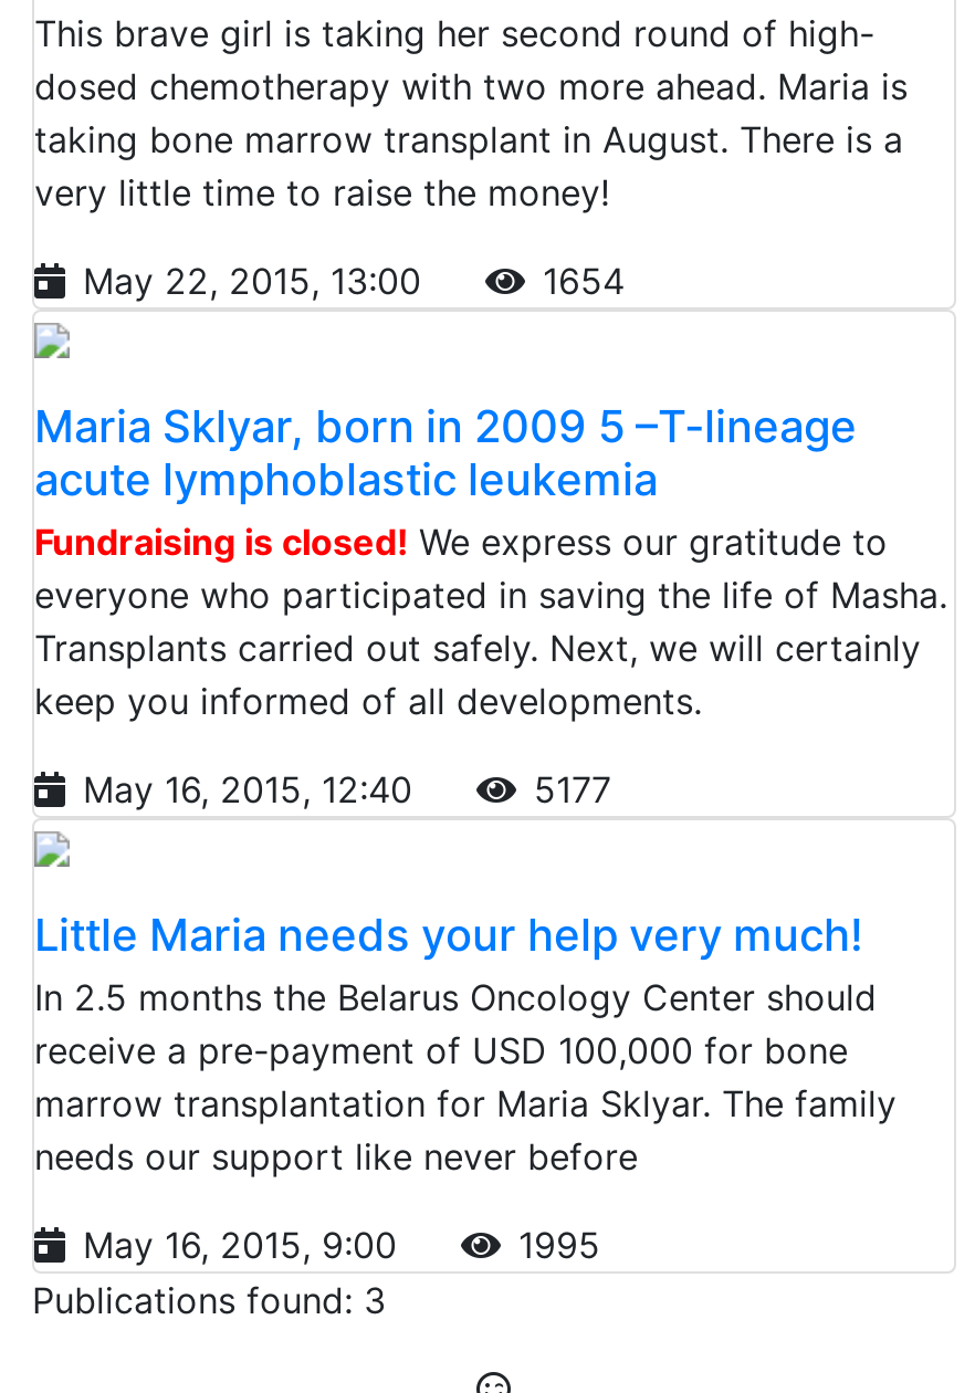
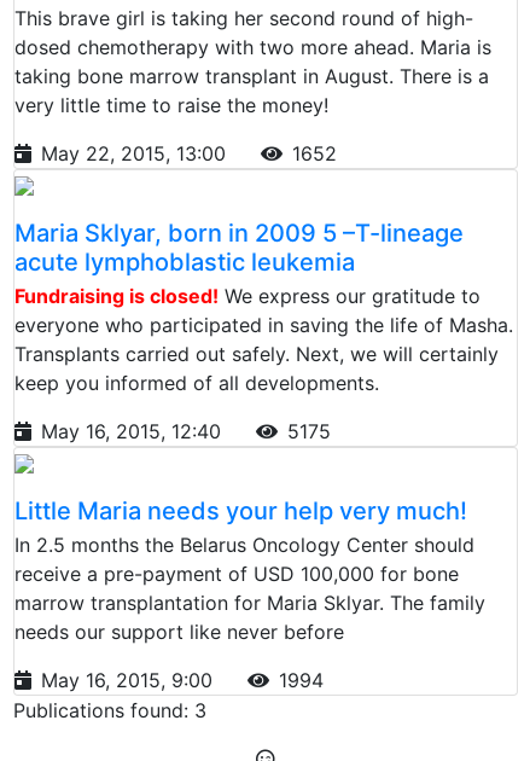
[543,258,625,302] 1654 -> [292,141,337,165] 1652
[534,766,611,811] 5177 -> [287,419,331,443] 5175
[518,1222,600,1266] 1995 -> [279,668,324,692] 1994

